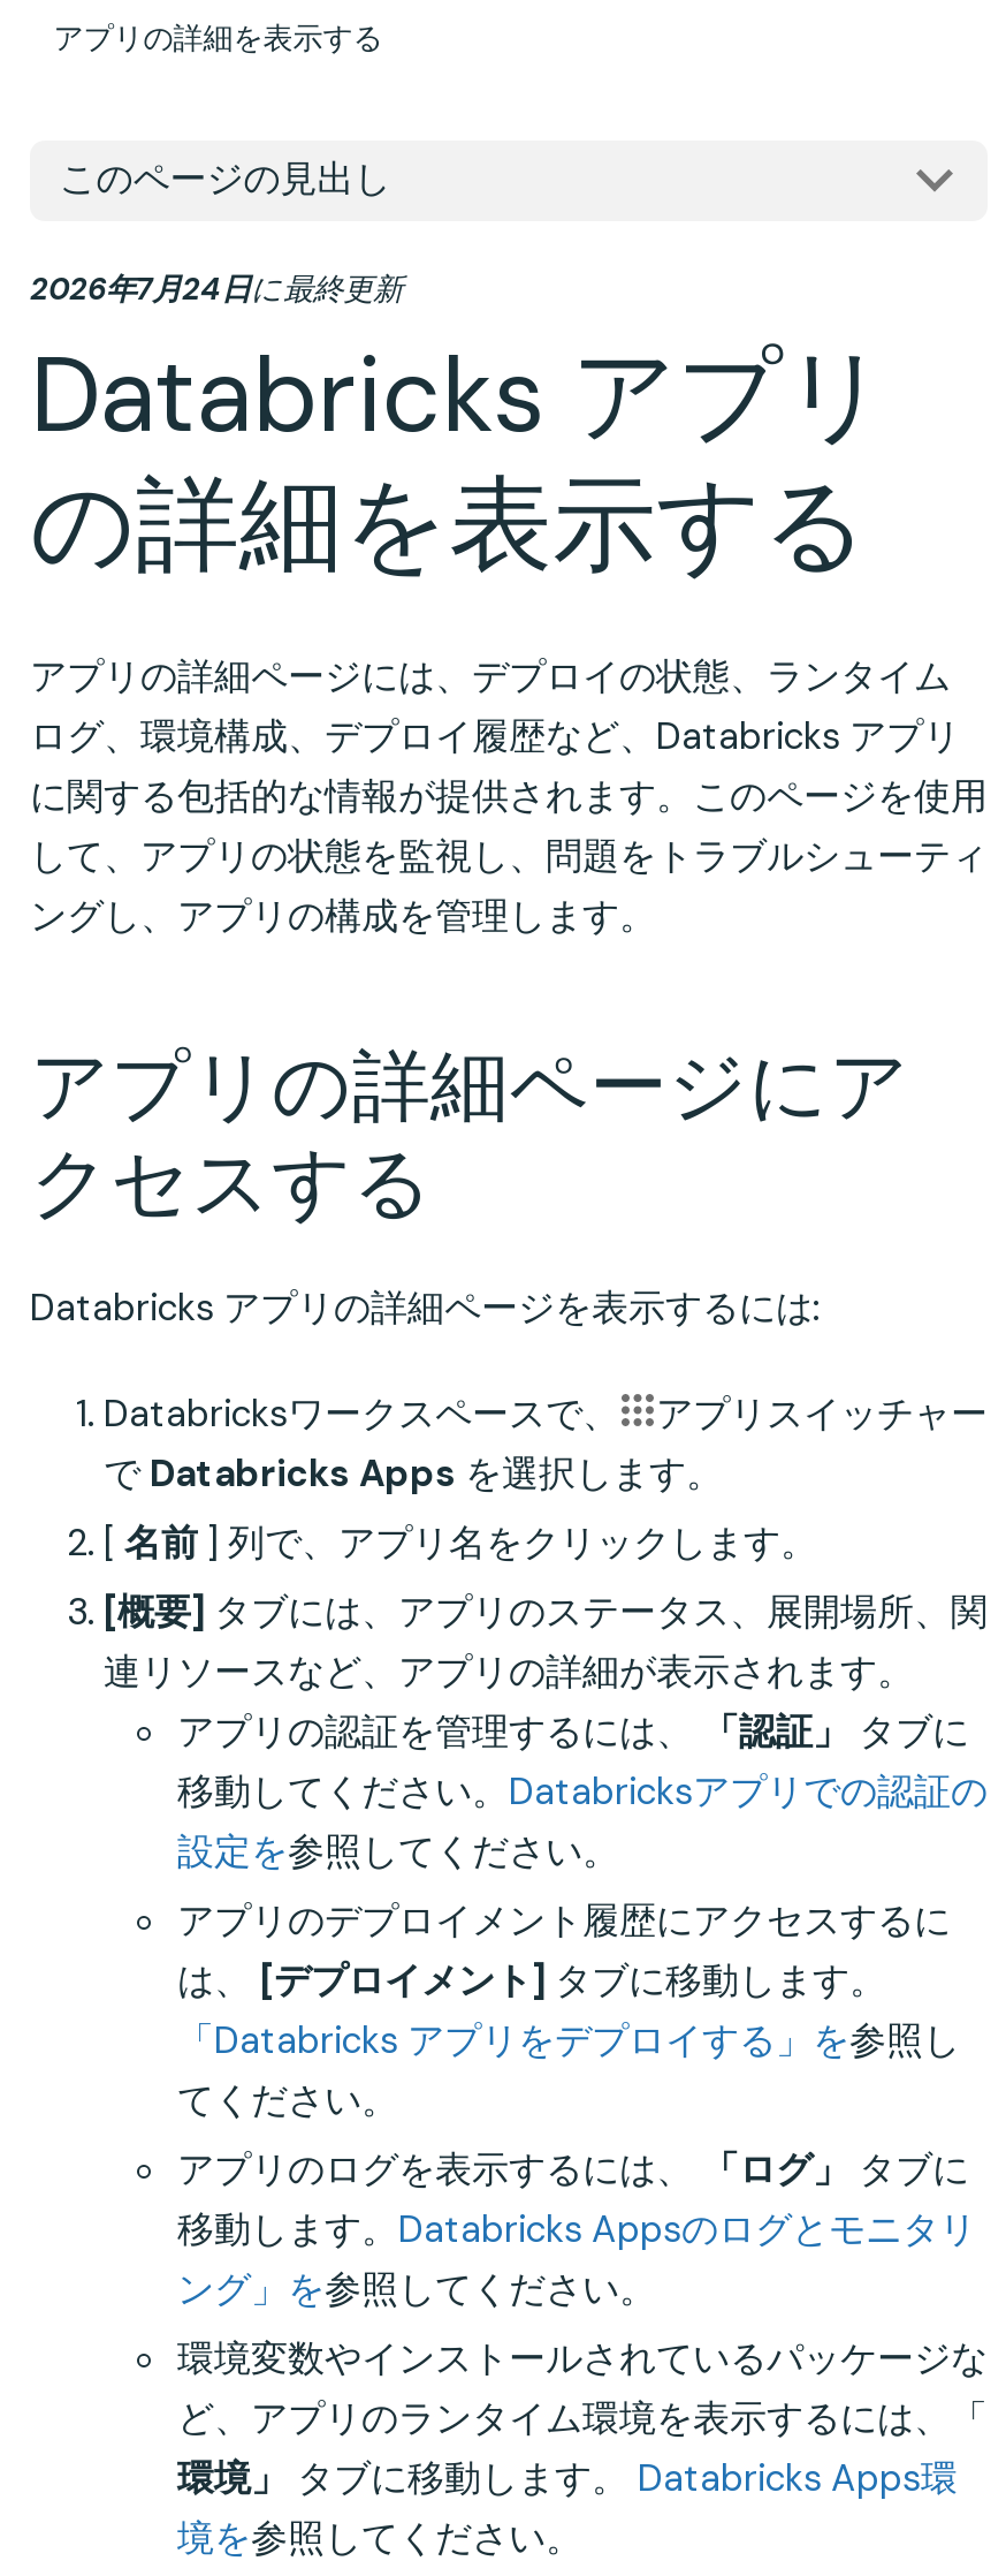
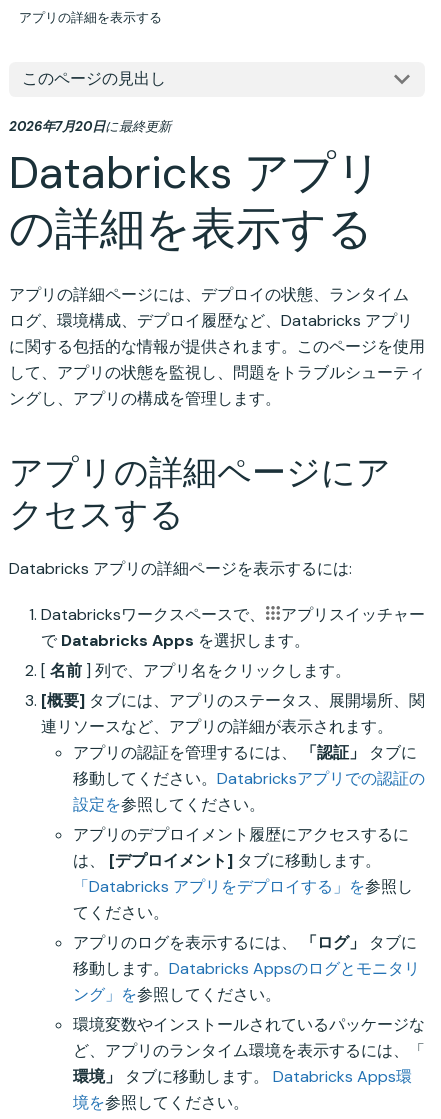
[30,270,403,309] 2026年7月24日に最終更新 -> [9,118,171,135] 2026年7月20日に最終更新

